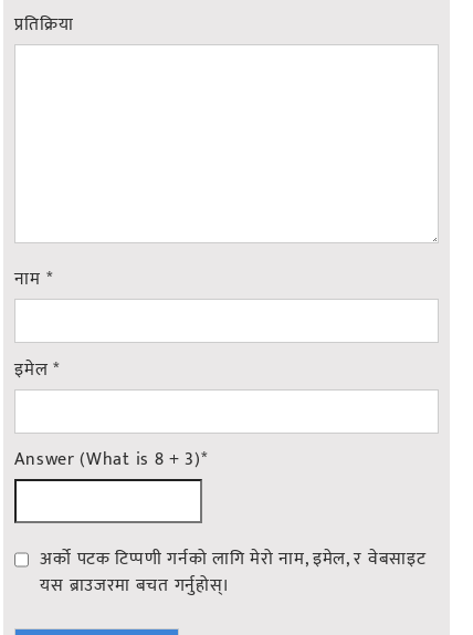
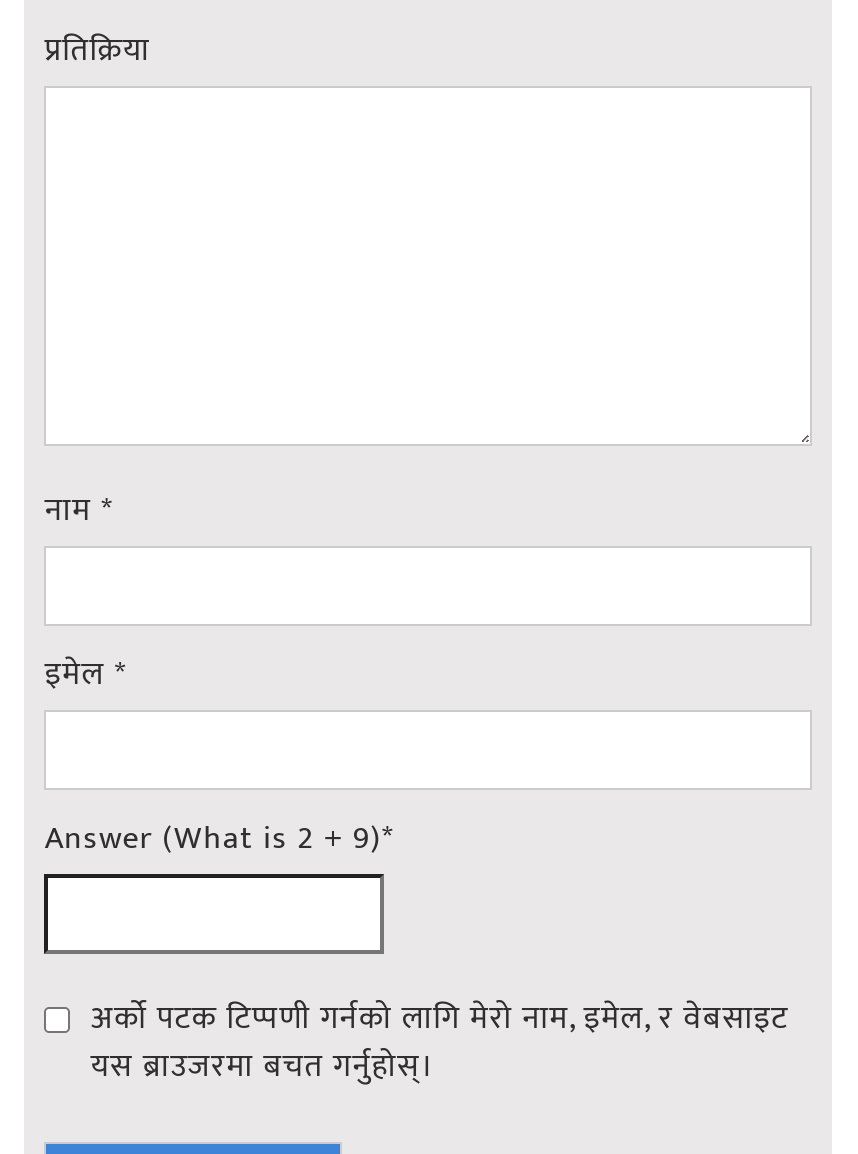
[15,445,207,475] Answer (What is 8 + 3)* -> [45,812,393,866] Answer (What is 2 + 9)*

